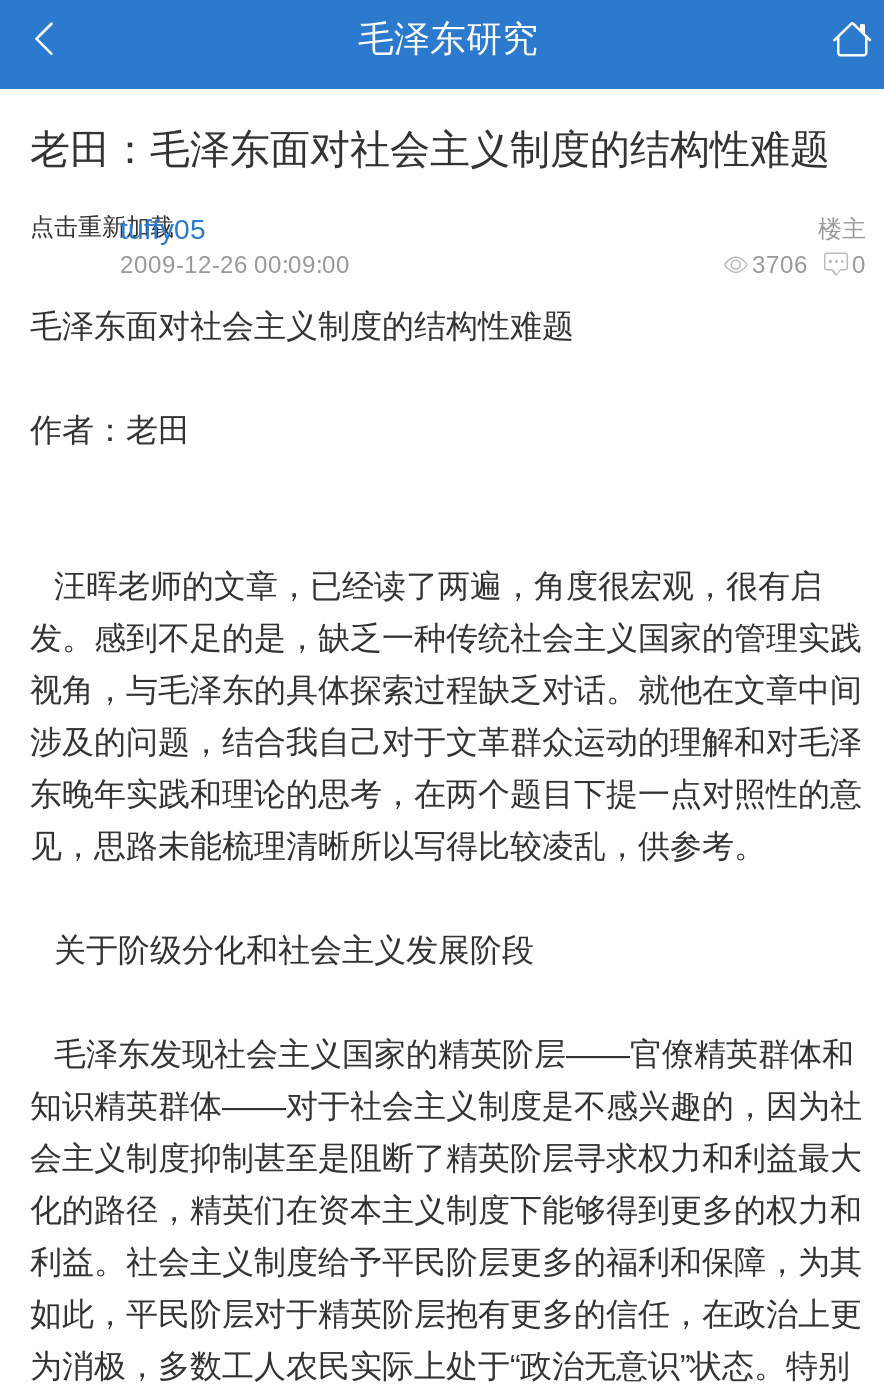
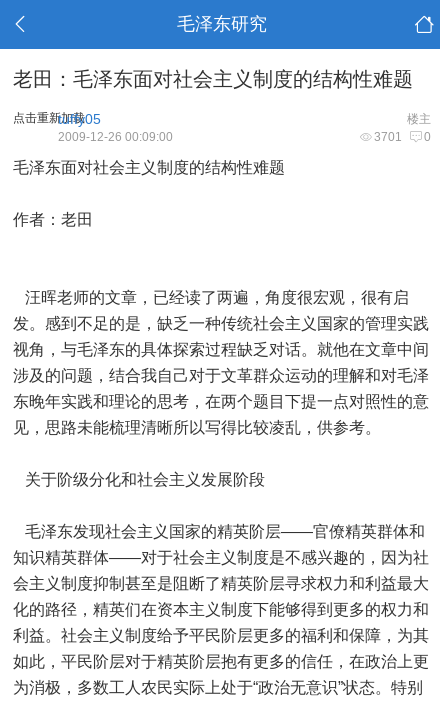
[752,251,866,279] 3706 0 -> [374,130,431,144] 3701 0

